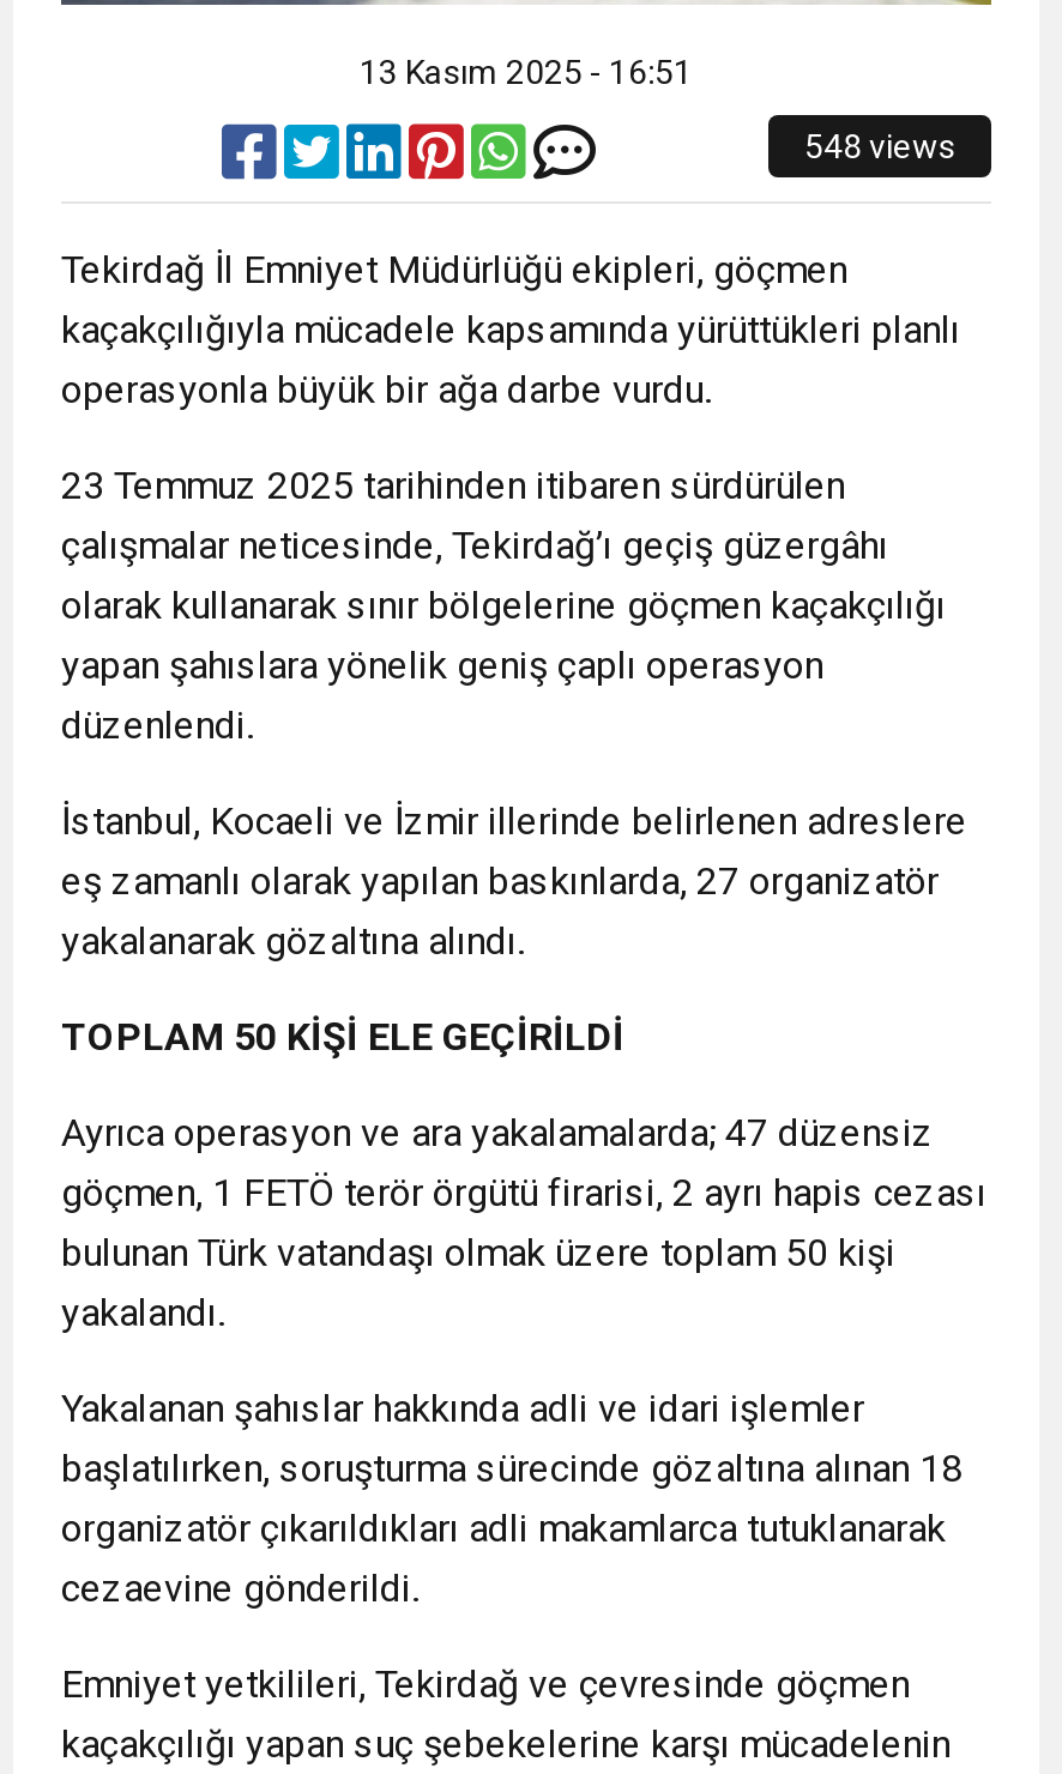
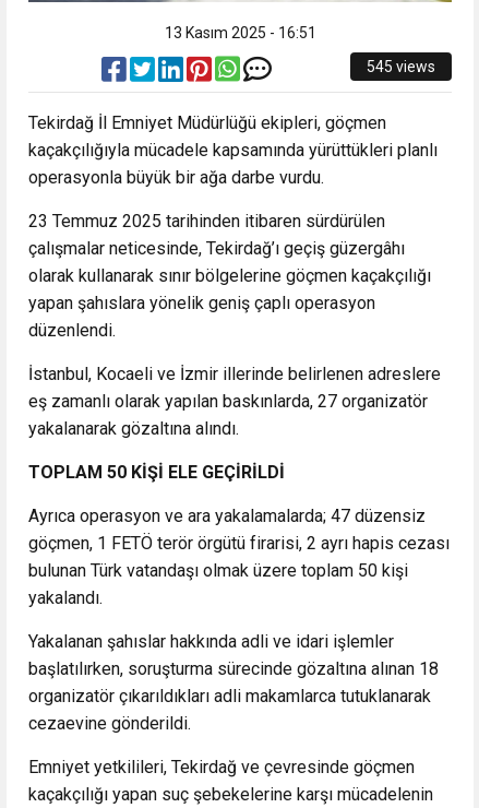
[804,127,955,165] 548 views -> [367,58,435,75] 545 views

